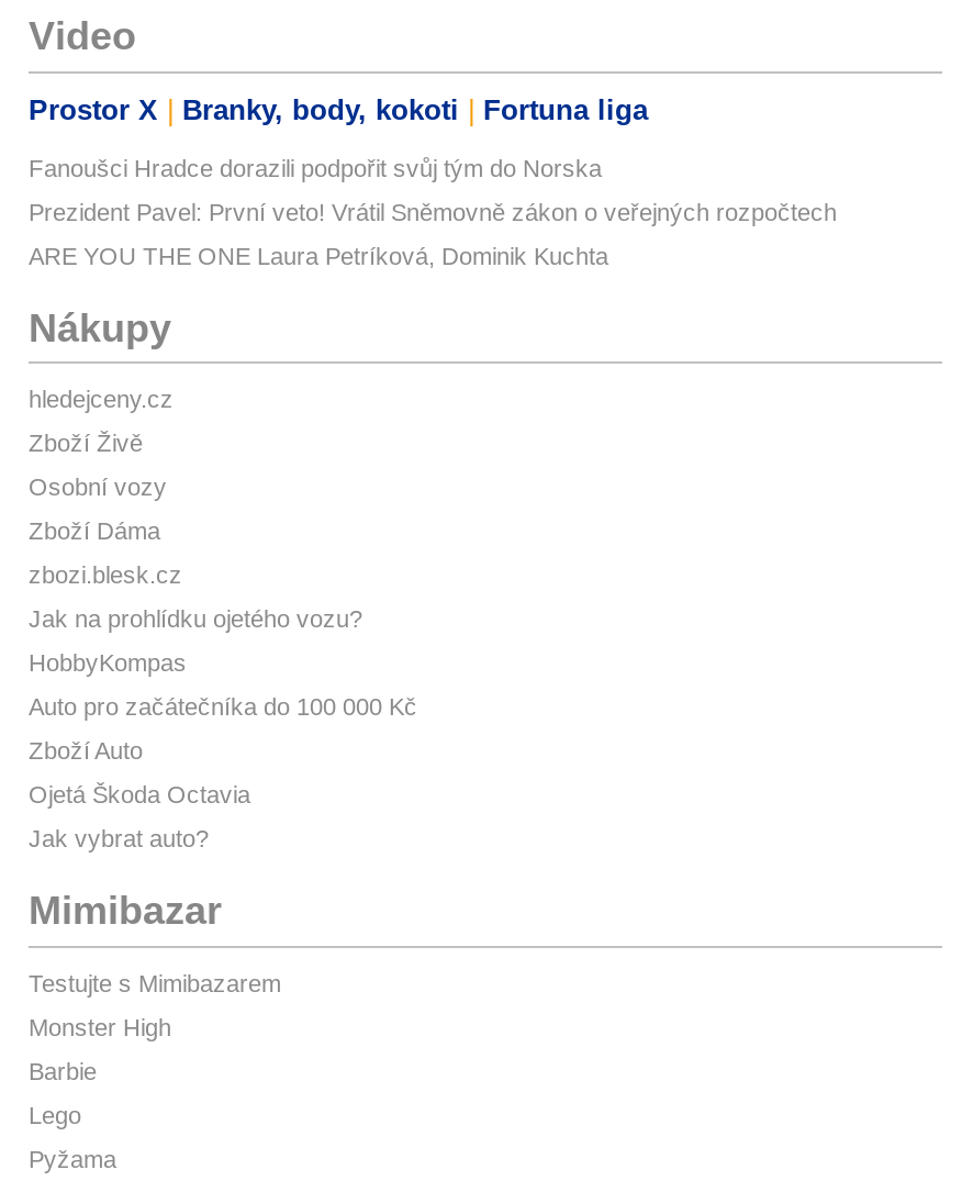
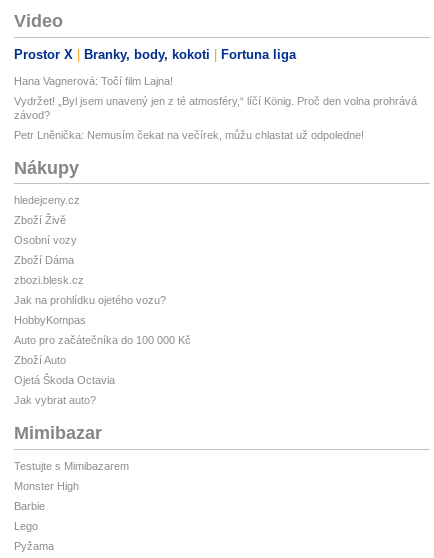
[29,155,602,181] Fanoušci Hradce dorazili podpořit svůj tým do Norska -> [14,75,173,87] Hana Vagnerová: Točí film Lajna!
[29,199,837,225] Prezident Pavel: První veto! Vrátil Sněmovně zákon o veřejných rozpočtech -> [14,95,417,121] Vydržet! „Byl jsem unavený jen z té atmosféry,“ líčí König. Proč den volna prohrává | závod?
[29,243,608,269] ARE YOU THE ONE Laura Petríková, Dominik Kuchta -> [14,129,364,141] Petr Lněnička: Nemusím čekat na večírek, můžu chlastat už odpoledne!

